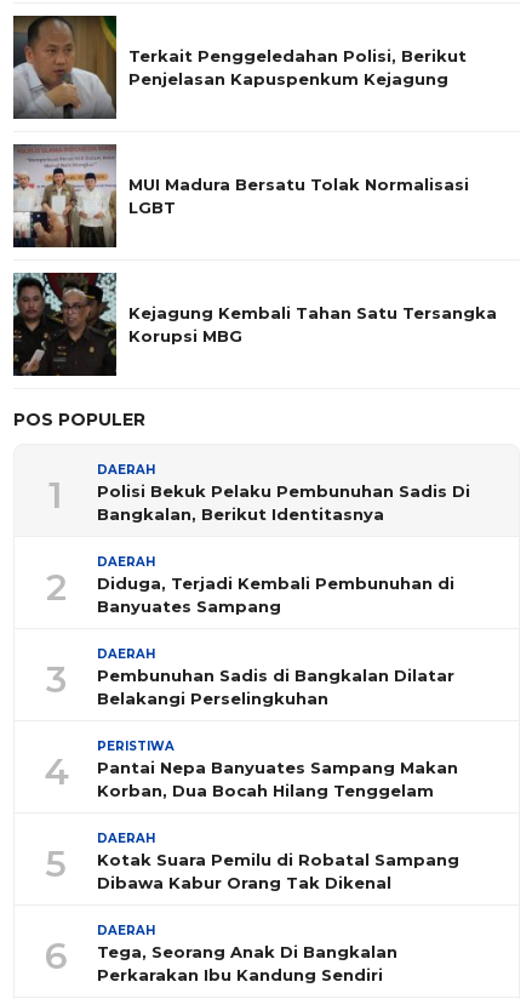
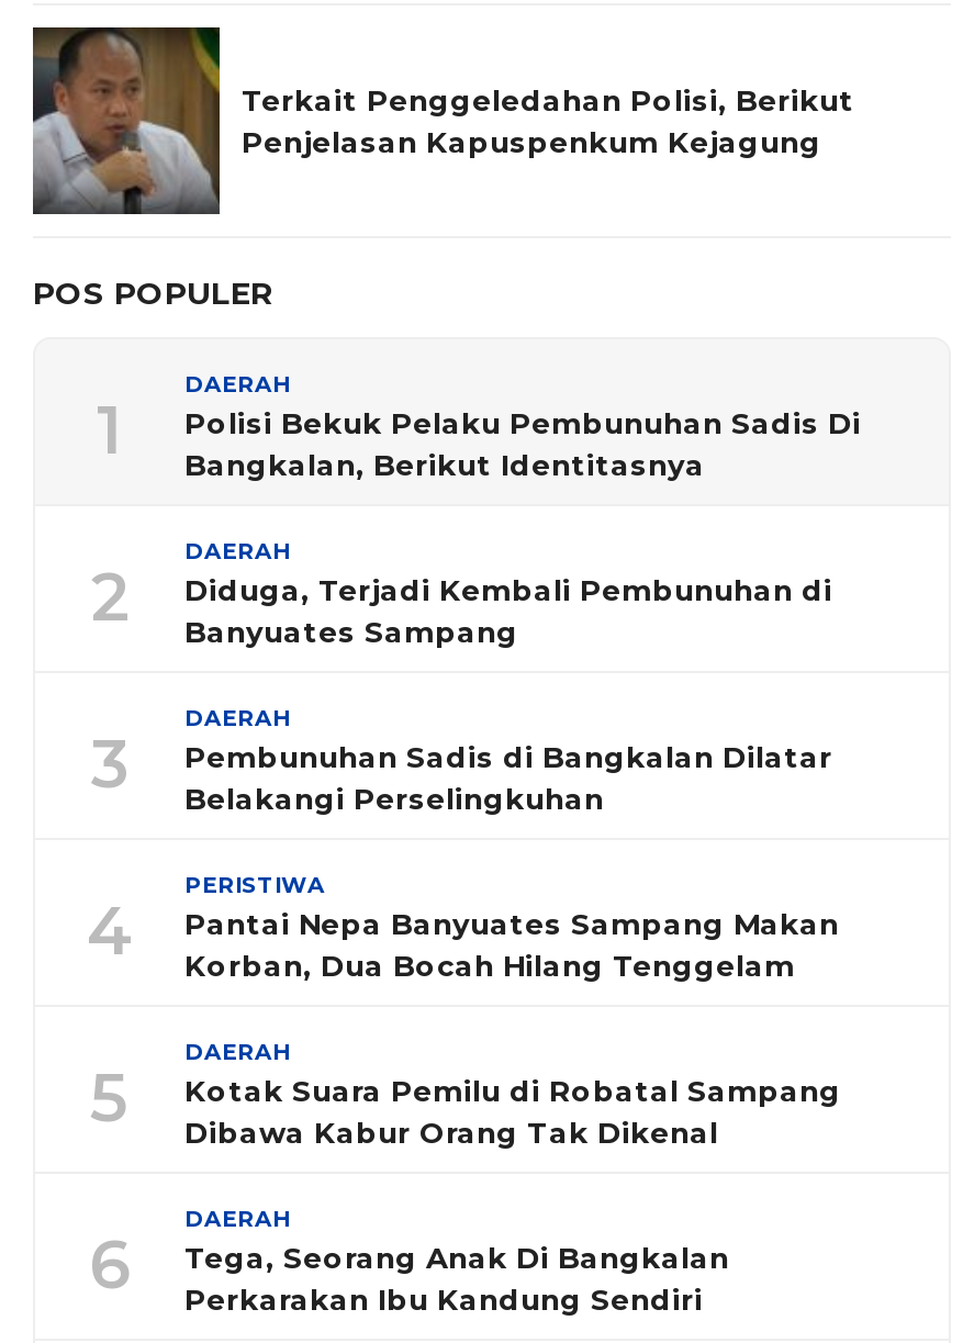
[12,143,469,249] [image] | MUI Madura Bersatu Tolak Normalisasi | LGBT -> none
[12,272,497,377] [image] | Kejagung Kembali Tahan Satu Tersangka | Korupsi MBG -> none

